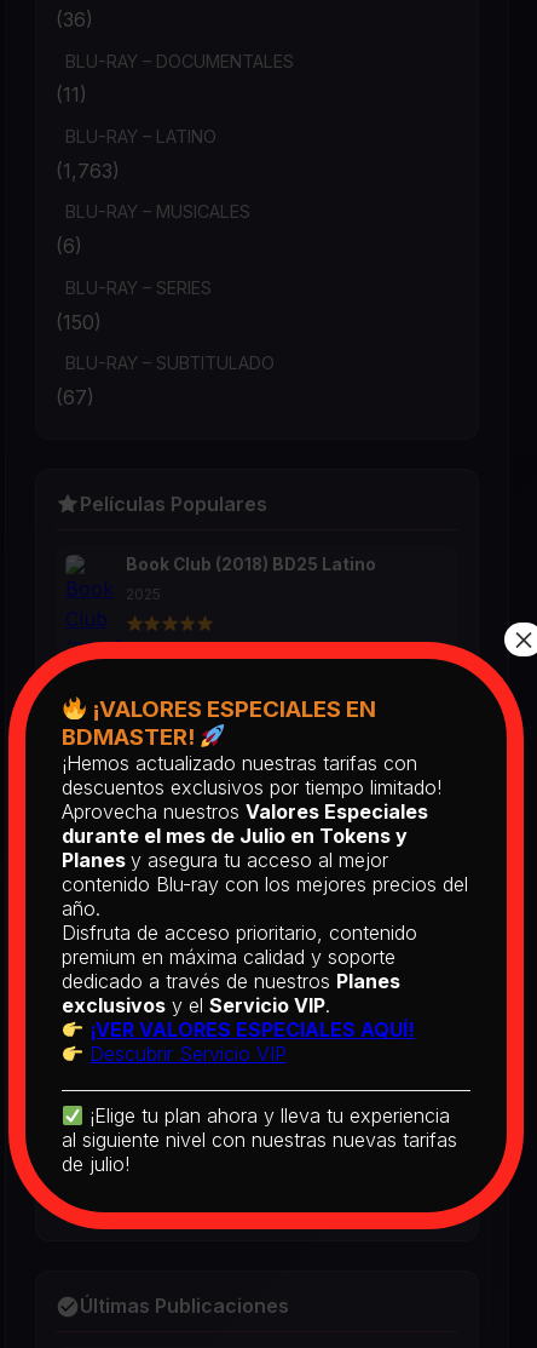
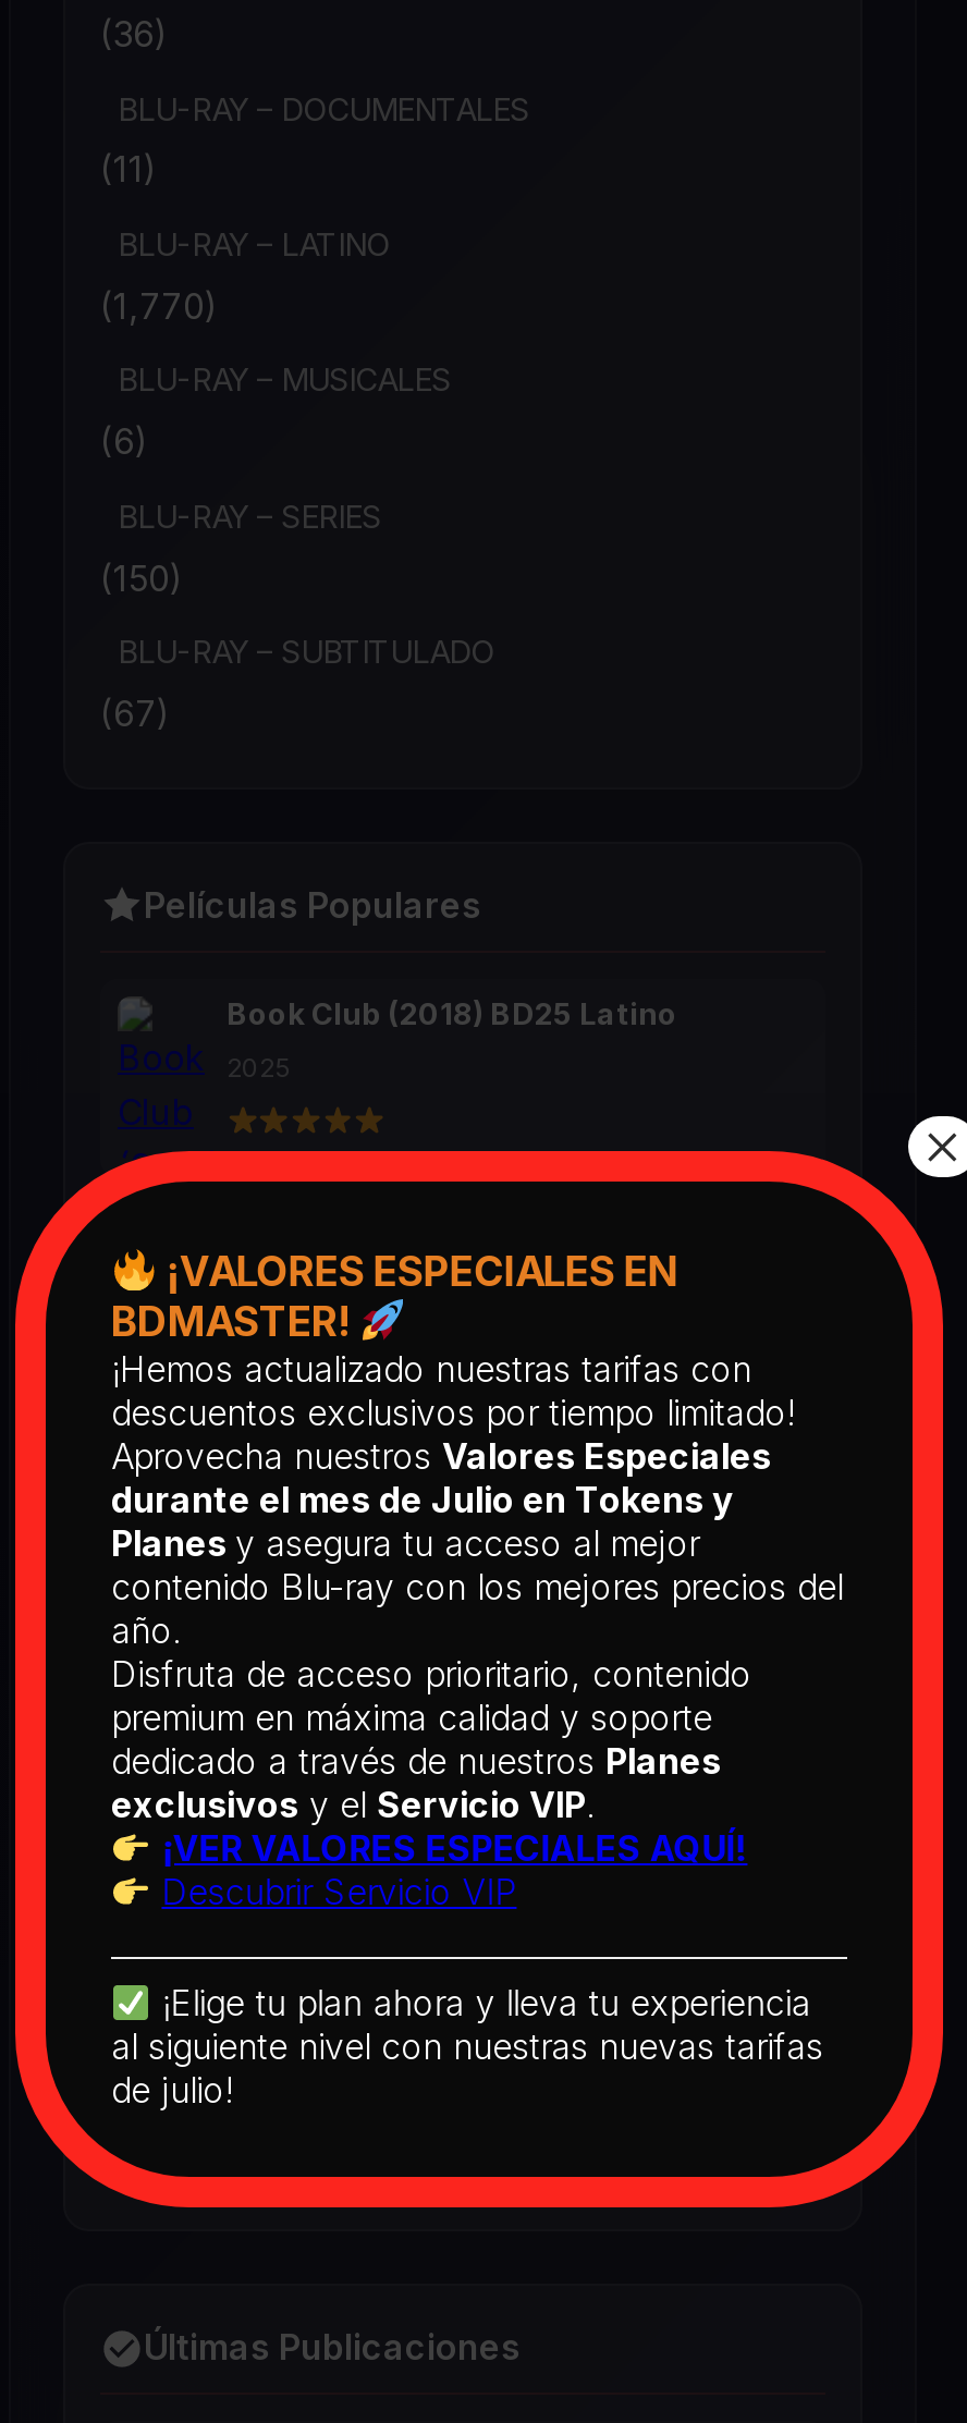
[56,158,120,183] (1,763) -> [100,284,218,327] (1,770)

